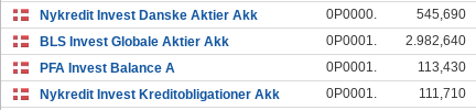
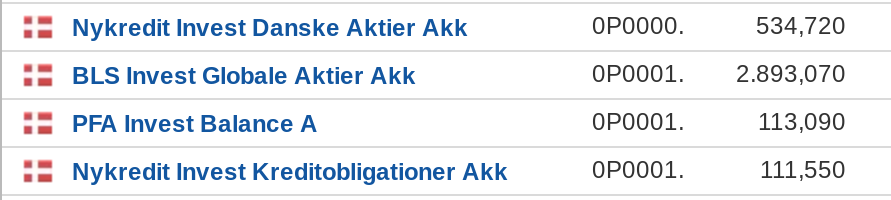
[416,7,466,22] 545,690 -> [756,12,846,40] 534,720
[326,33,466,48] 0P0001. 2.982,640 -> [592,60,846,88] 0P0001. 2.893,070
[418,59,466,75] 113,430 -> [758,108,846,136] 113,090
[419,86,466,101] 111,710 -> [760,156,846,184] 111,550

